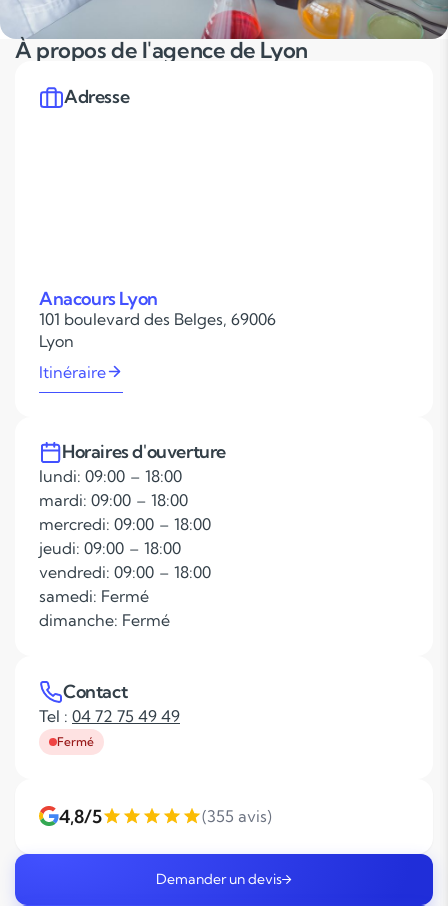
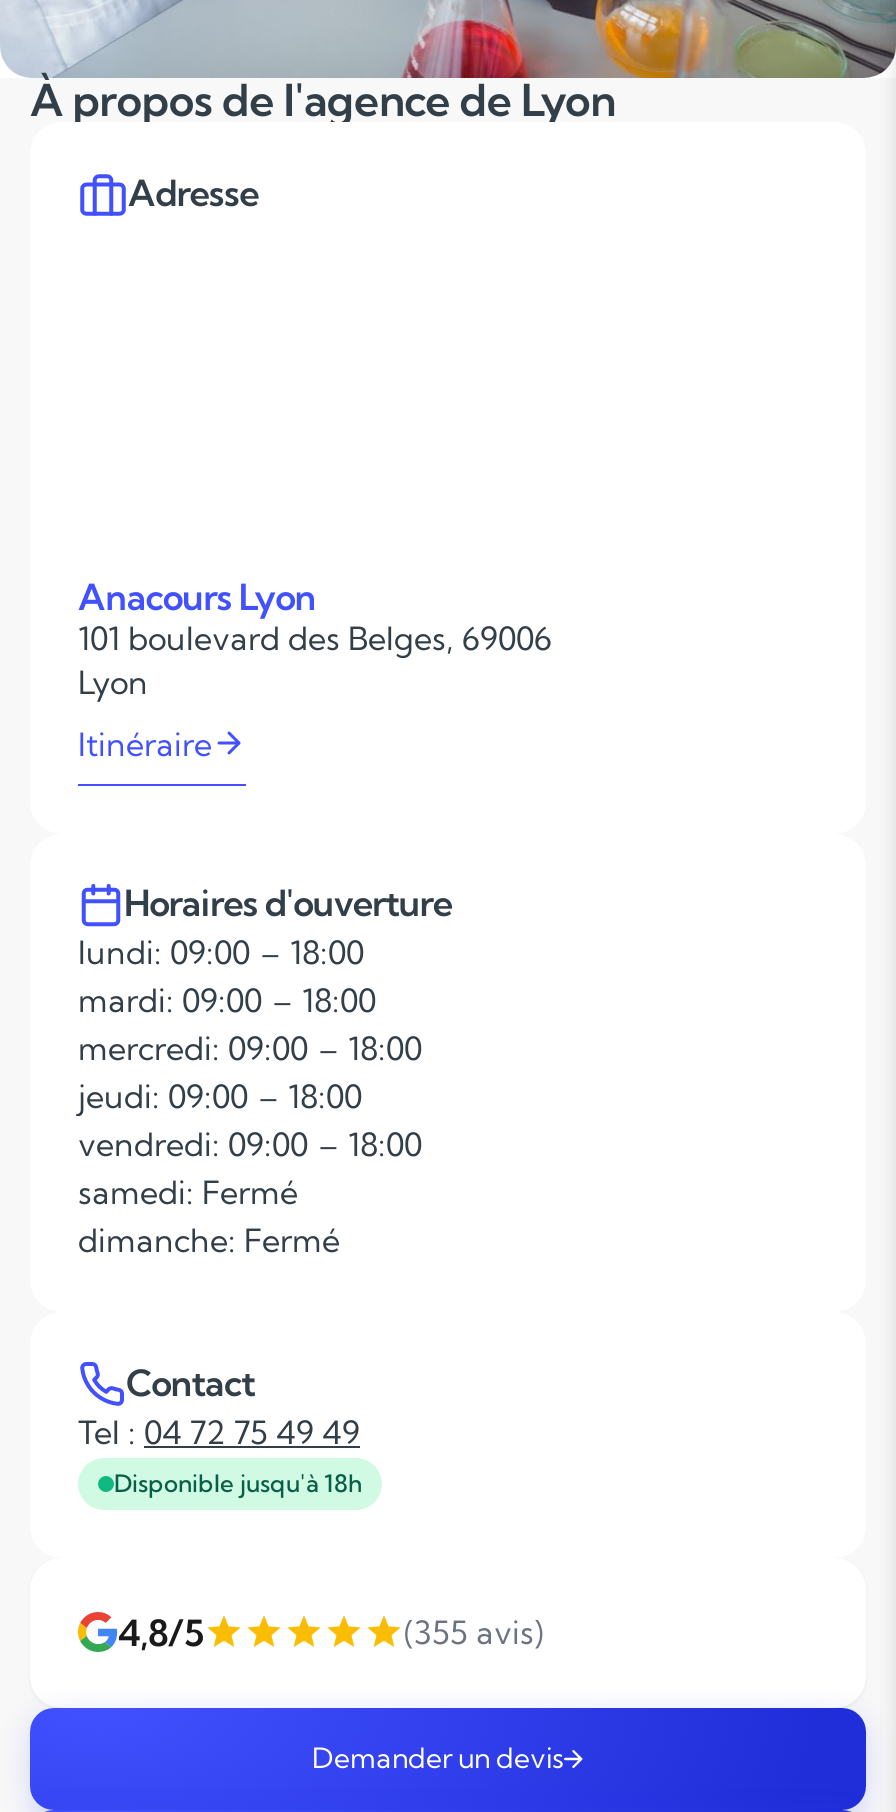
[57,734,94,749] Fermé -> [114,1468,362,1498] Disponible jusqu'à 18h

